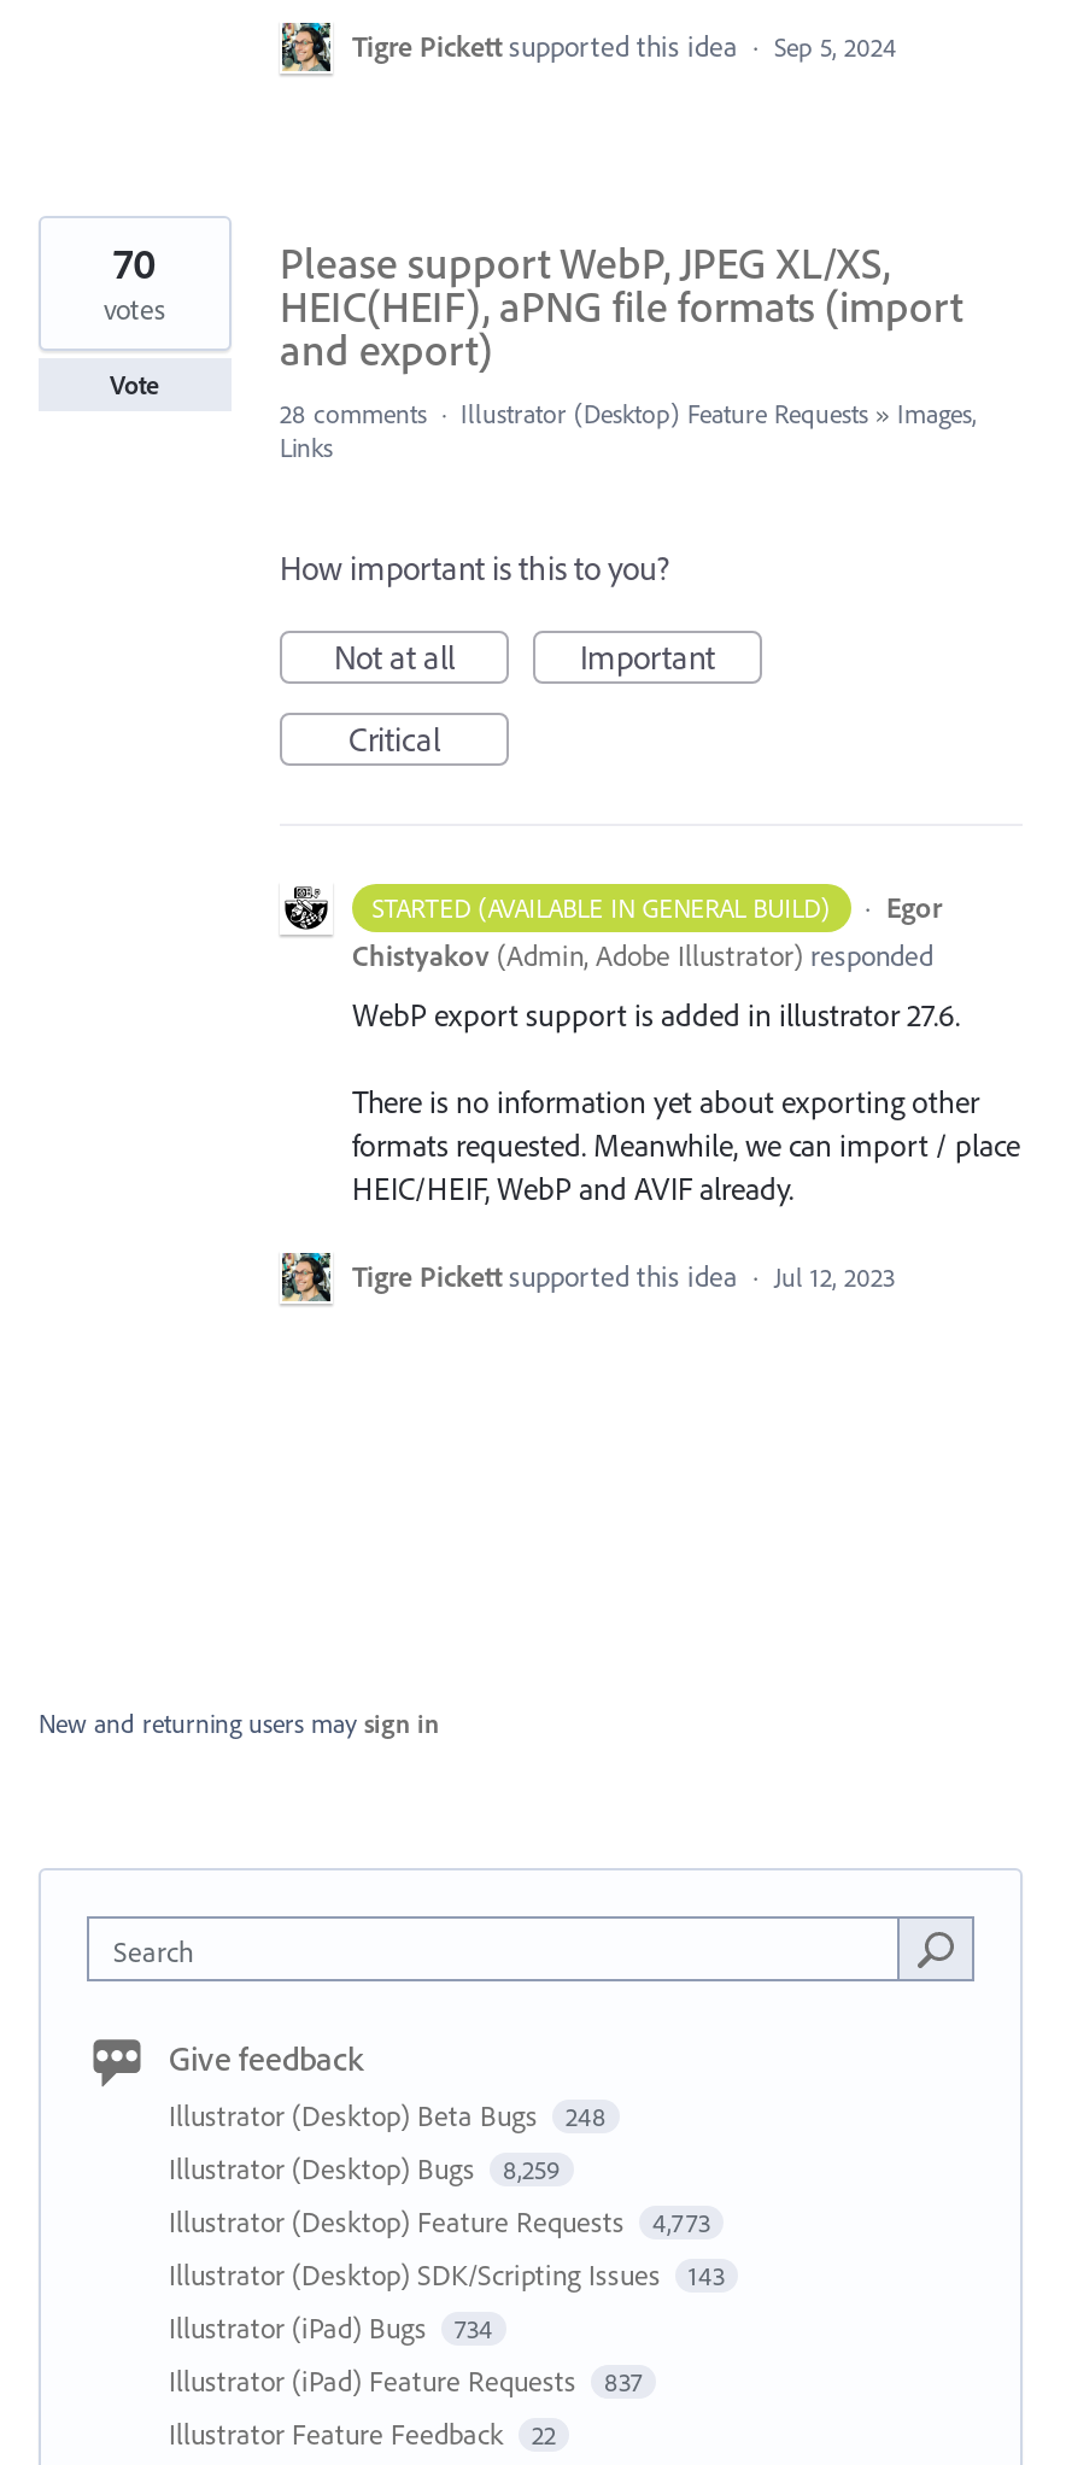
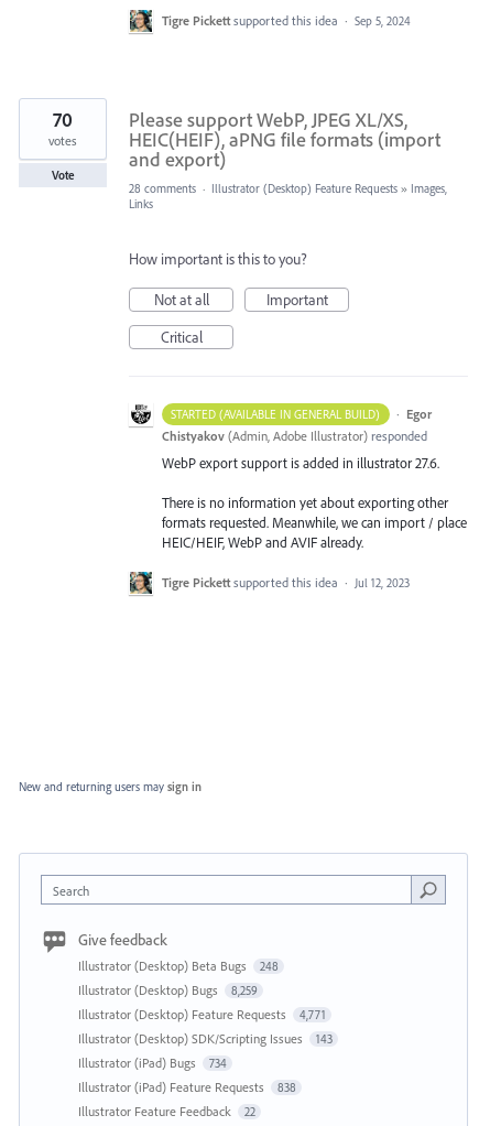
[169,2204,710,2240] Illustrator (Desktop) Feature Requests 4,773 -> [78,1006,325,1023] Illustrator (Desktop) Feature Requests 4,771
[169,2363,643,2399] Illustrator (iPad) Feature Requests 837 -> [78,1079,296,1095] Illustrator (iPad) Feature Requests 838

